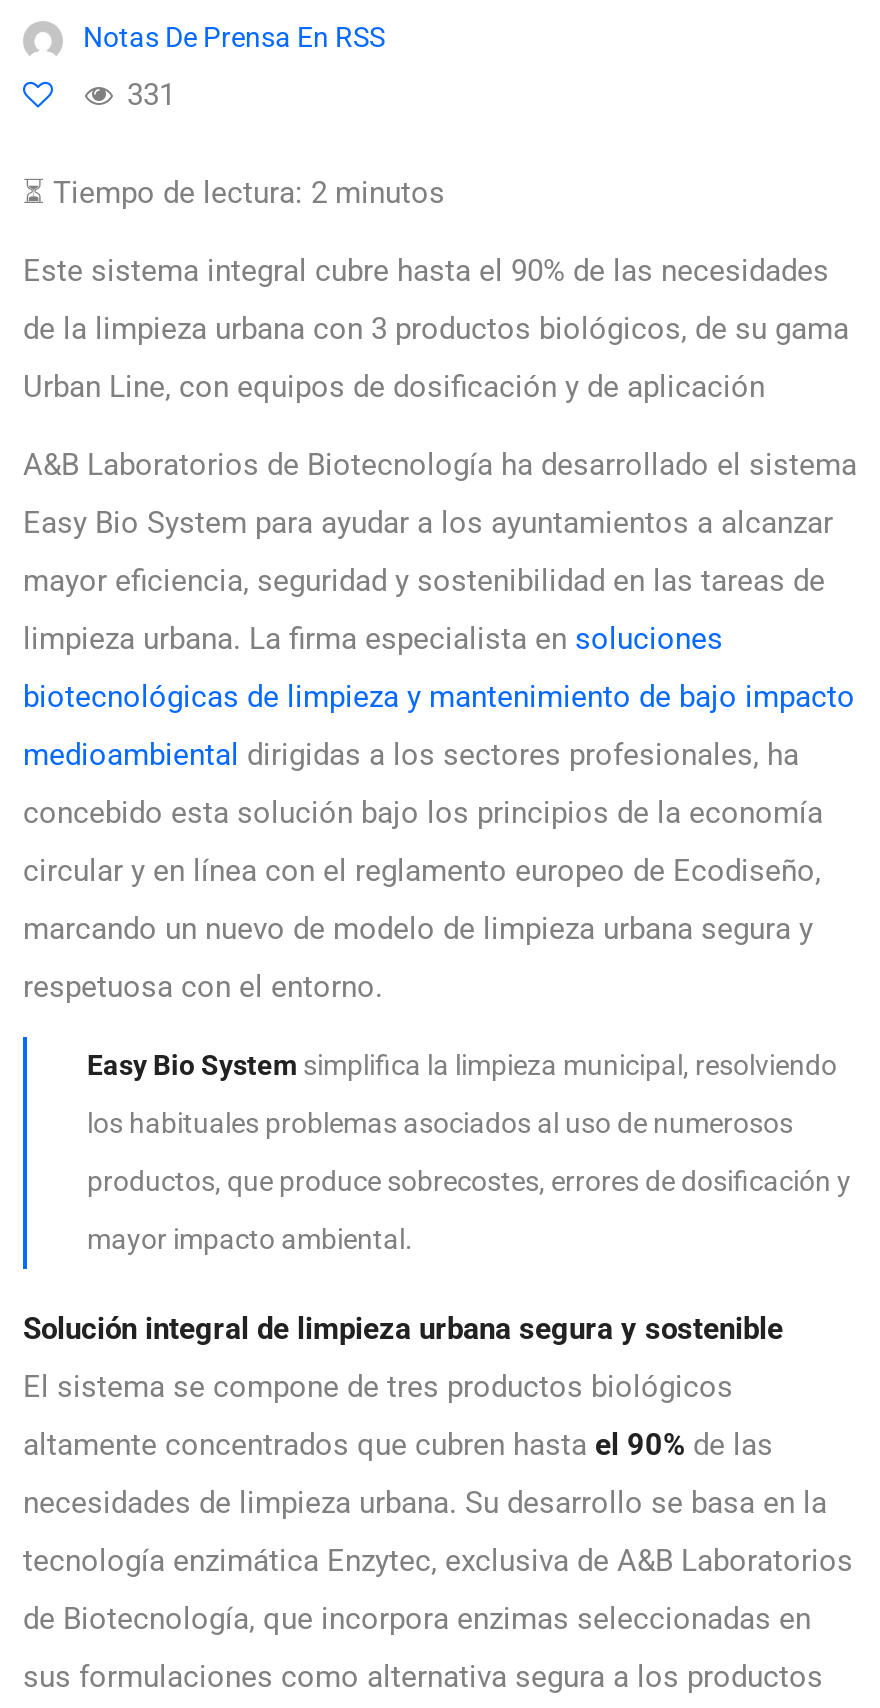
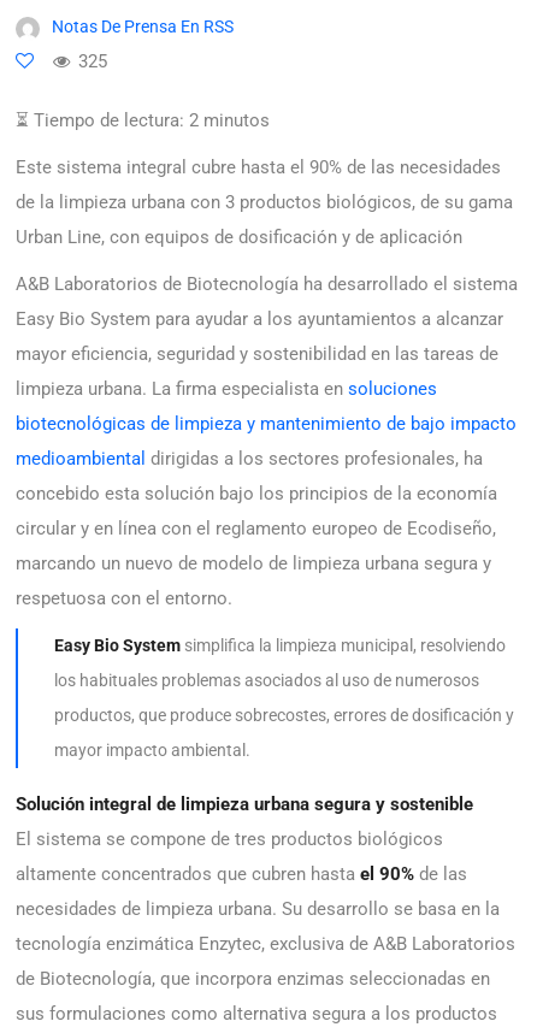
[127,78,175,114] 331 -> [78,51,107,73] 325

